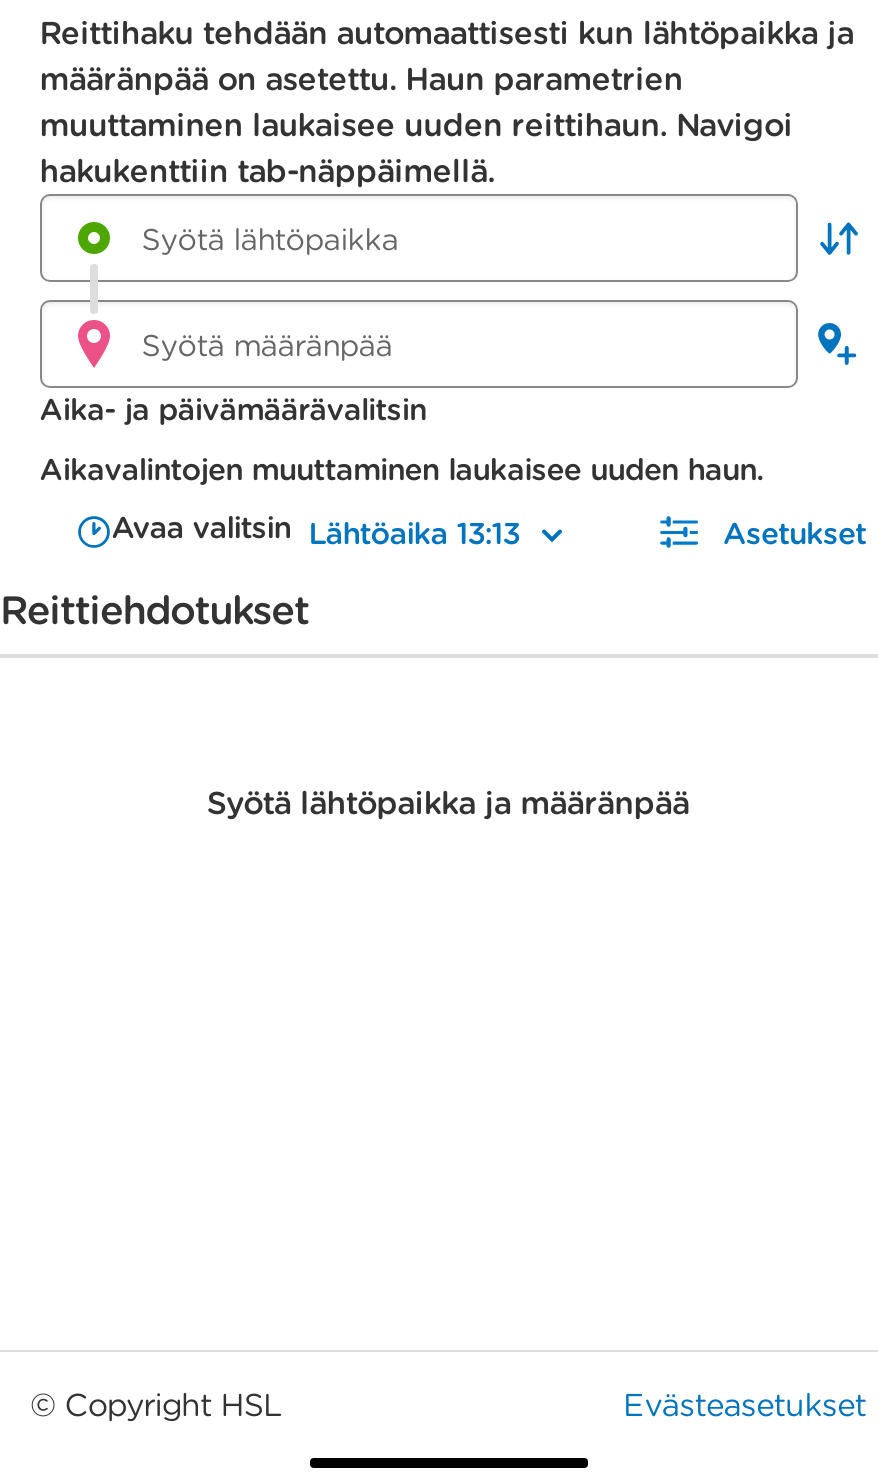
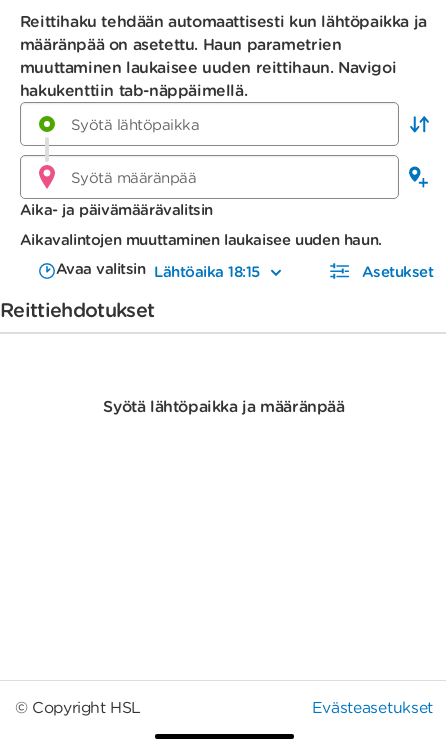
[111,510,519,552] Avaa valitsin Lähtöaika 13:13 -> [56,260,260,281] Avaa valitsin Lähtöaika 18:15

